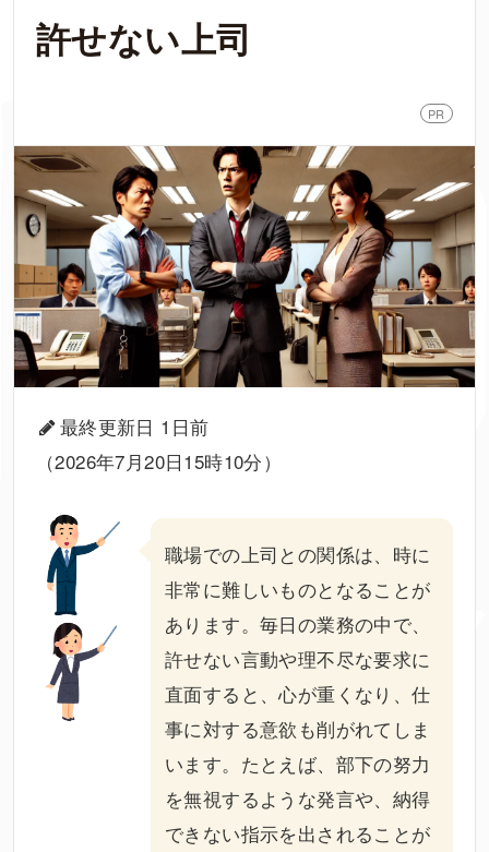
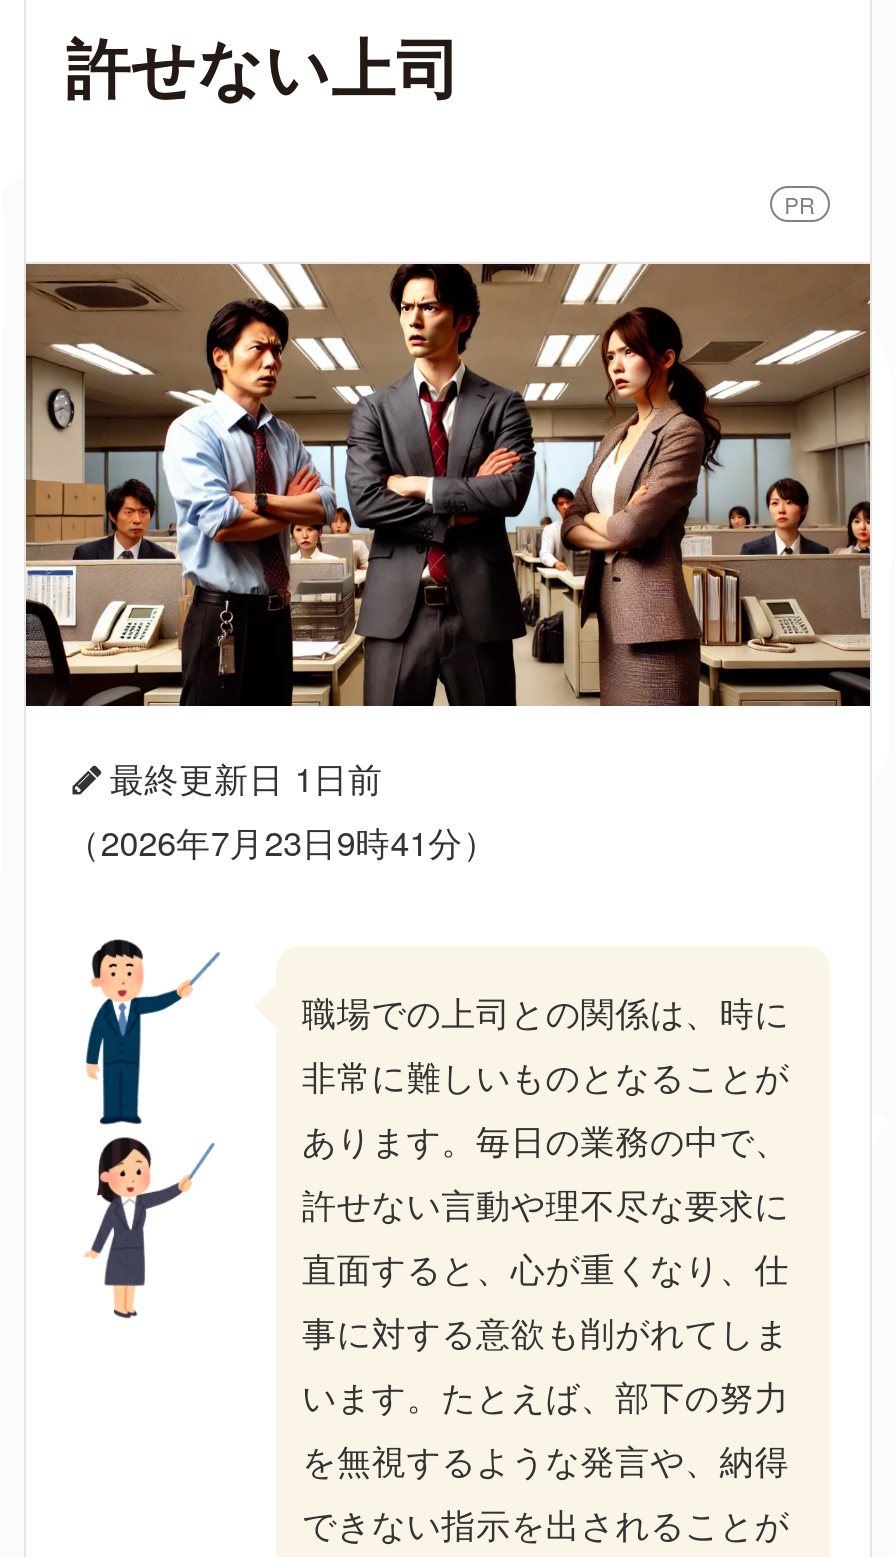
[36,448,282,475] （2026年7月20日15時10分） -> [66,817,498,867] （2026年7月23日9時41分）

